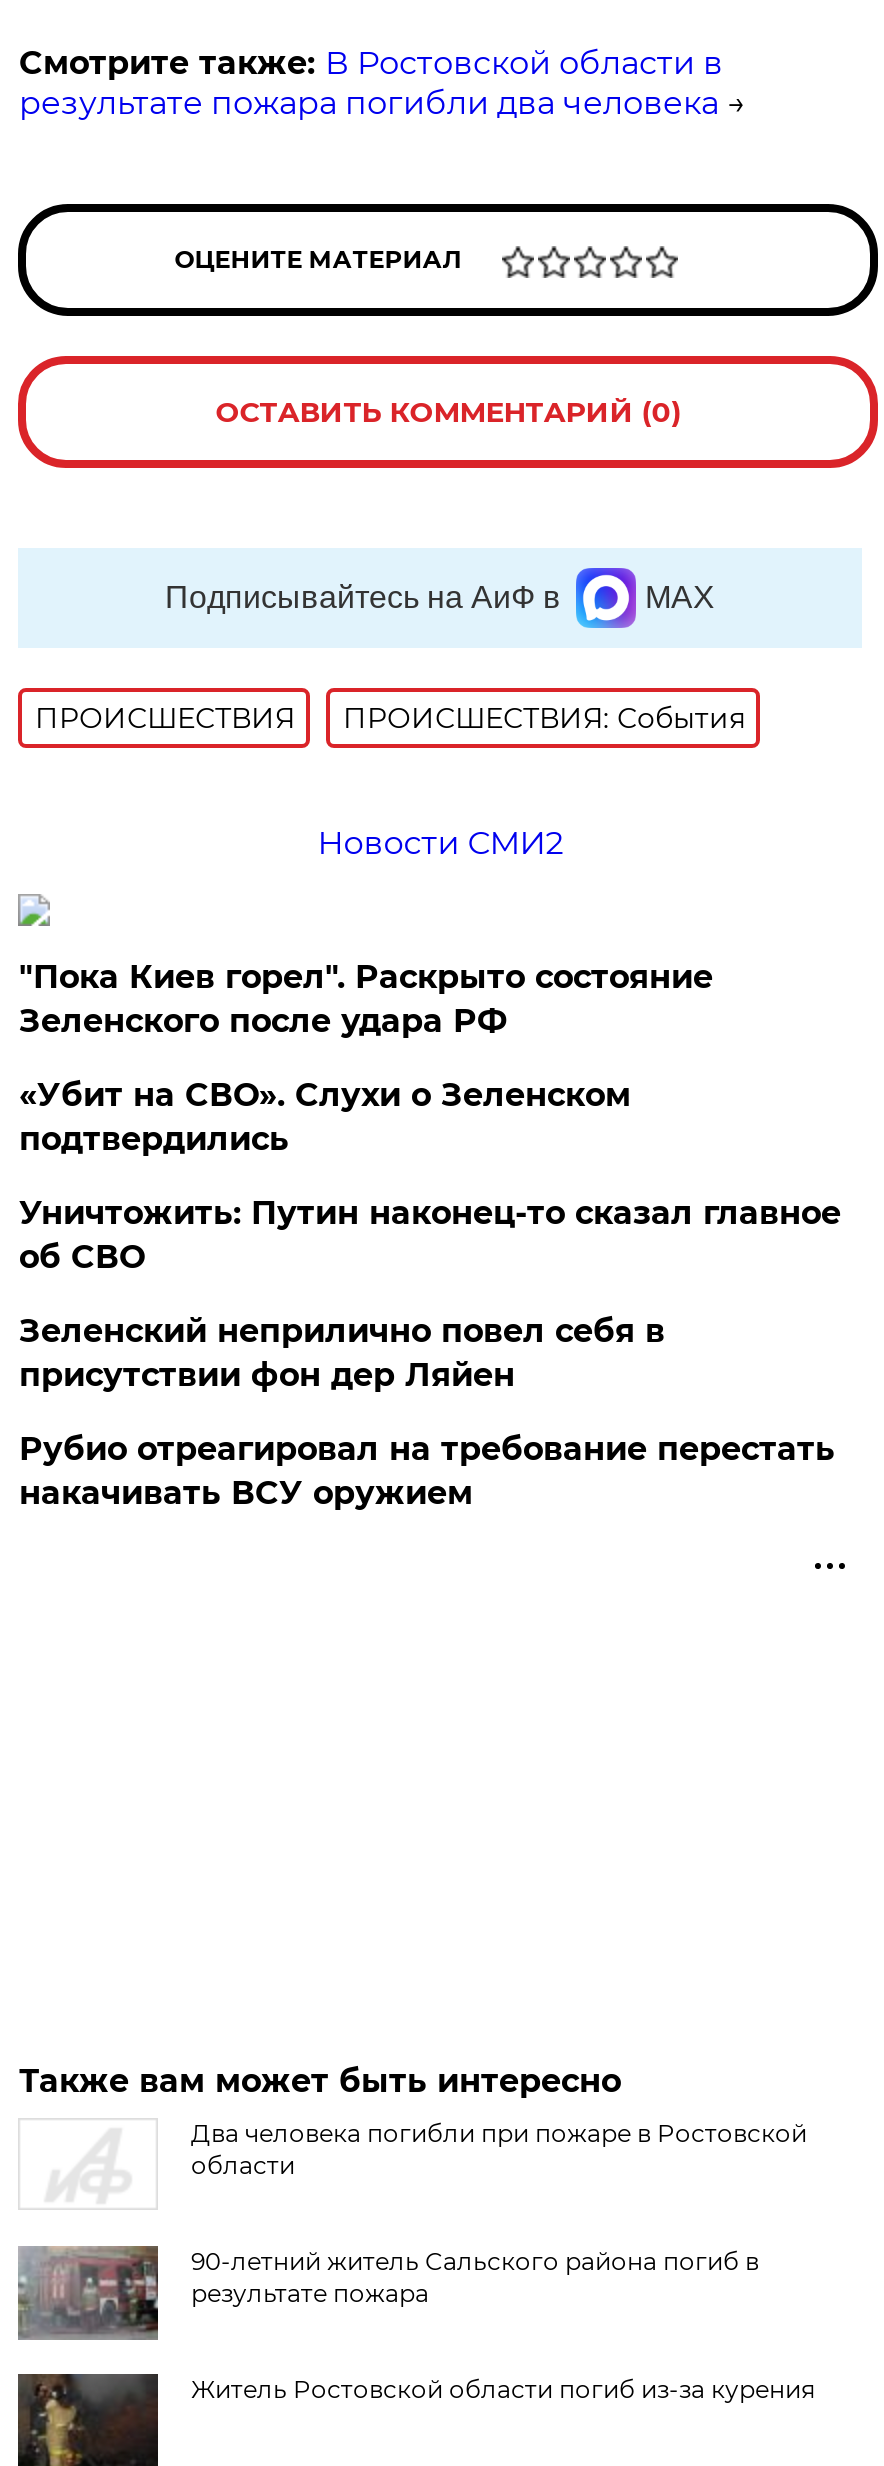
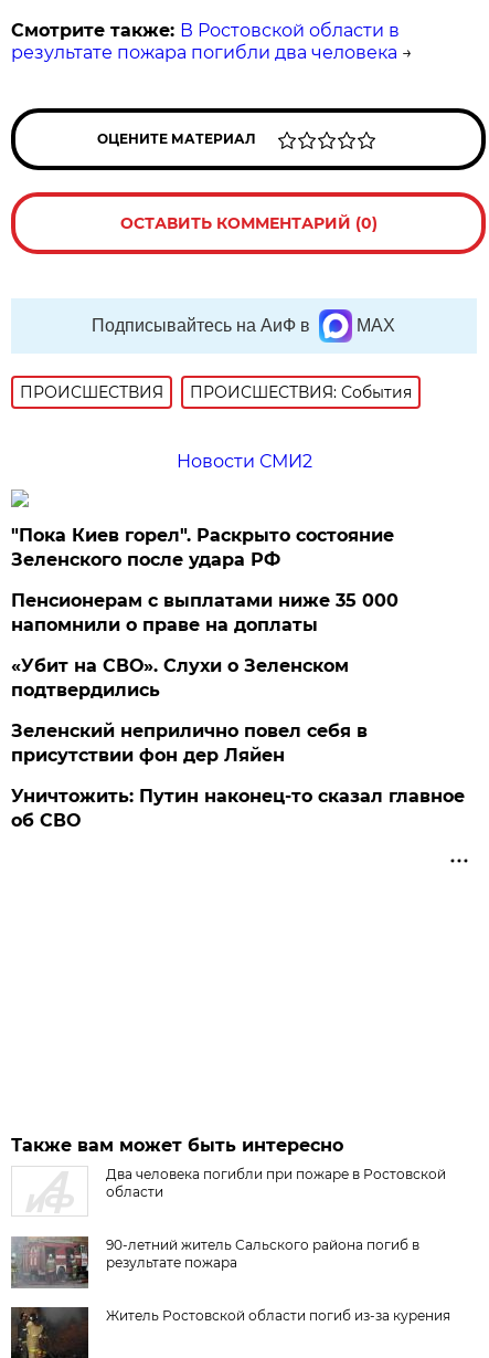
none -> [11,590,399,635] Пенсионерам с выплатами ниже 35 000 | напомнили о праве на доплаты
moved [19,1076,631,1158] -> [11,655,349,701]: «Убит на СВО». Слухи о Зеленском | подтвердились
moved [19,1194,841,1276] -> [11,786,465,831]: Уничтожить: Путин наконец-то сказал главное | об СВО
[19,1430,835,1512] Рубио отреагировал на требование перестать | накачивать ВСУ оружием -> none

